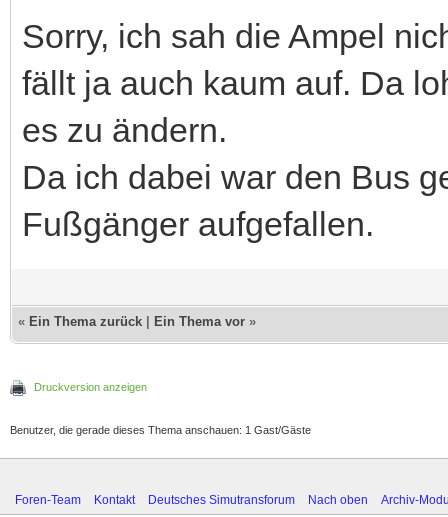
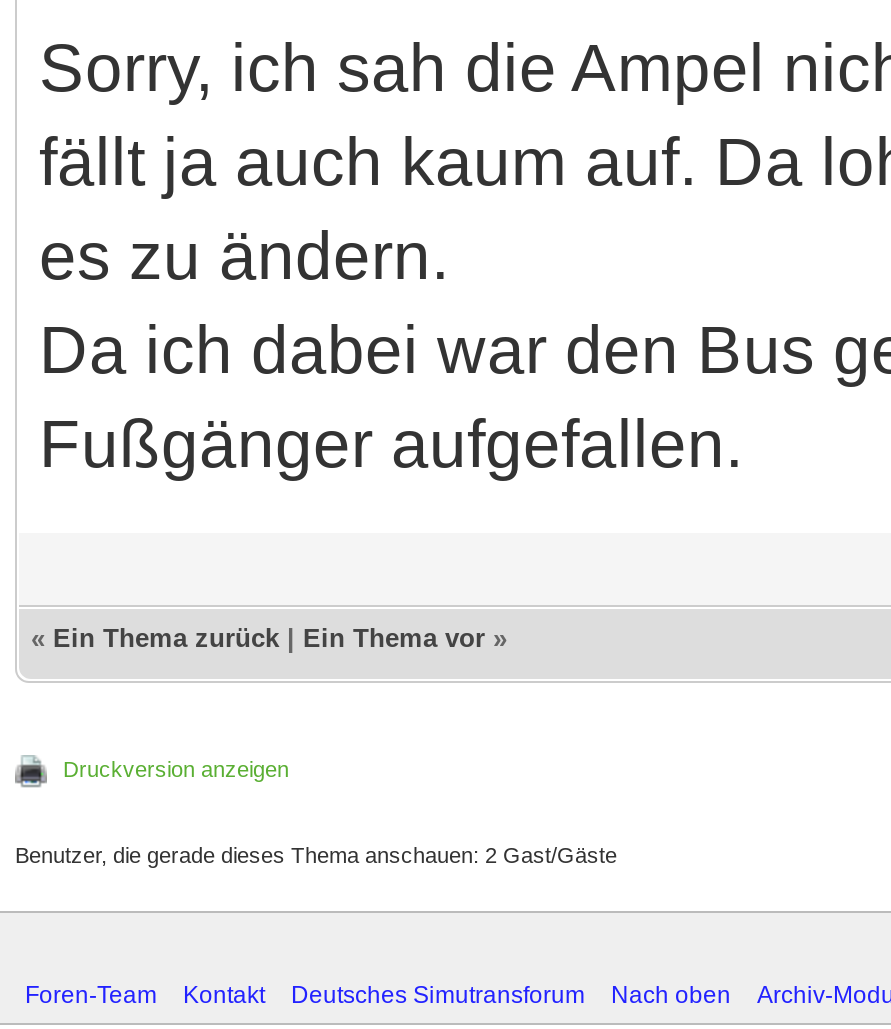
[10,424,311,436] Benutzer, die gerade dieses Thema anschauen: 1 Gast/Gäste -> [15,843,617,867] Benutzer, die gerade dieses Thema anschauen: 2 Gast/Gäste

